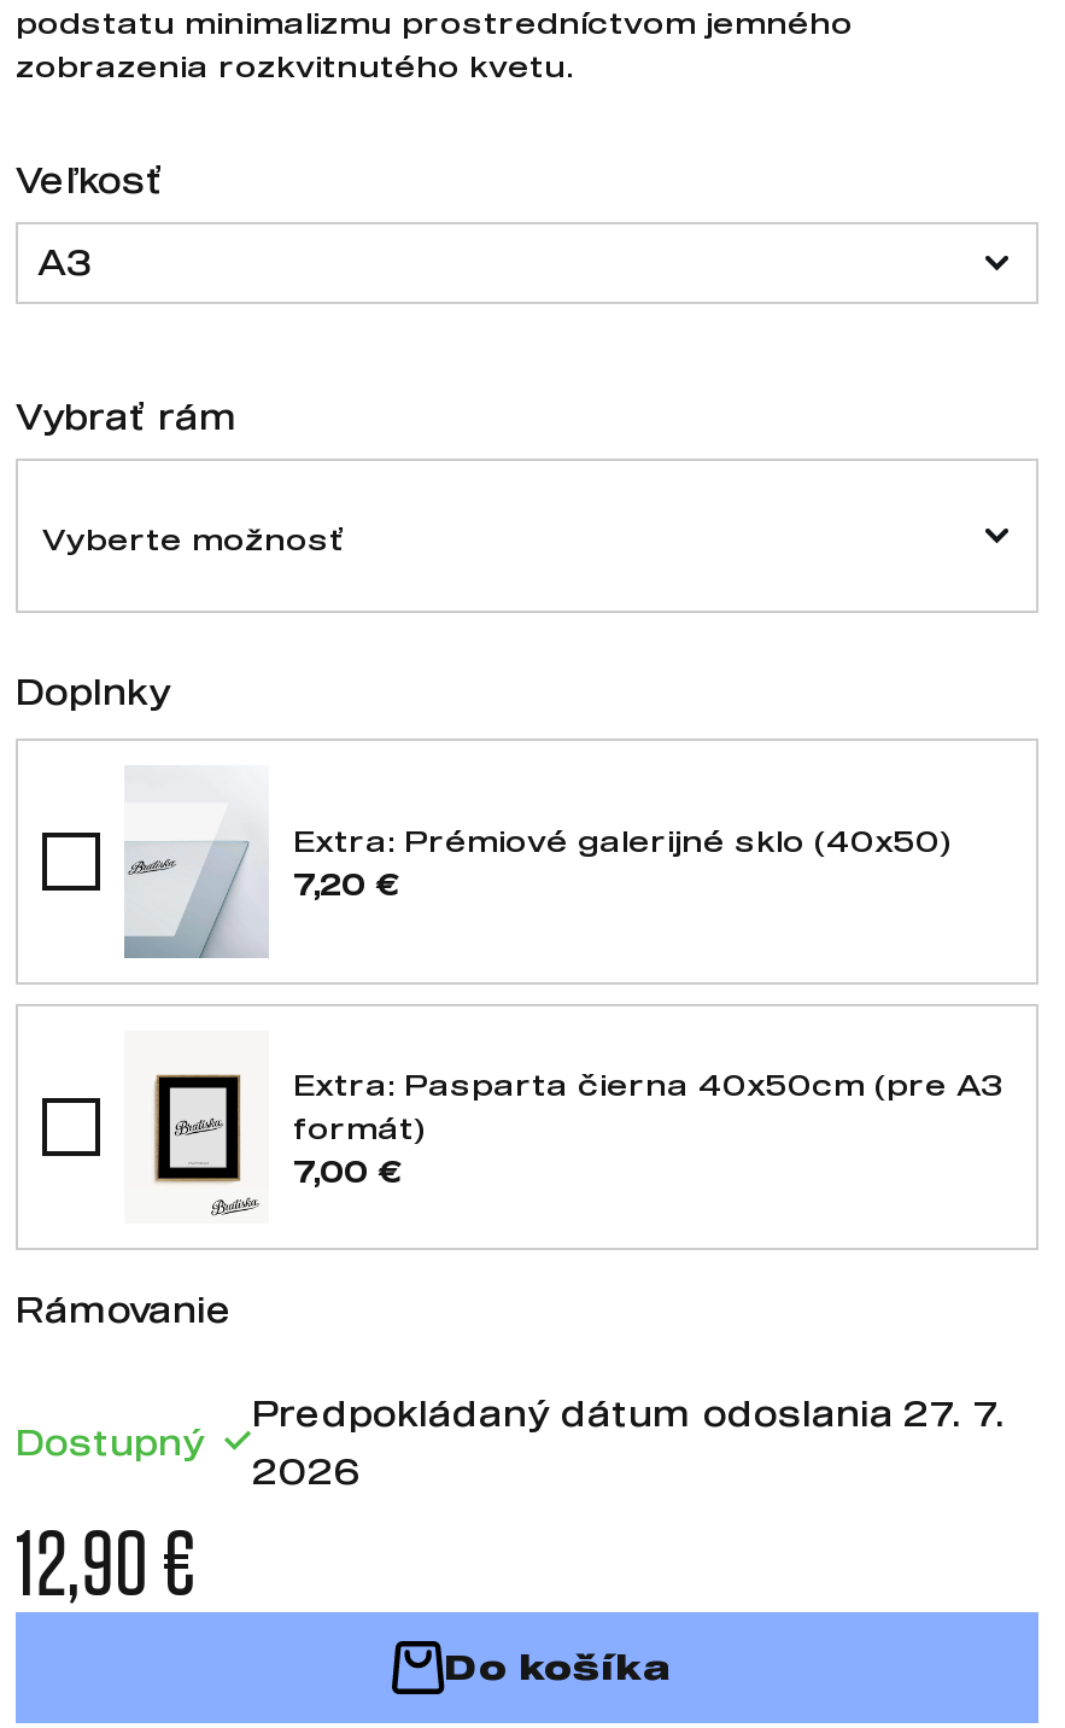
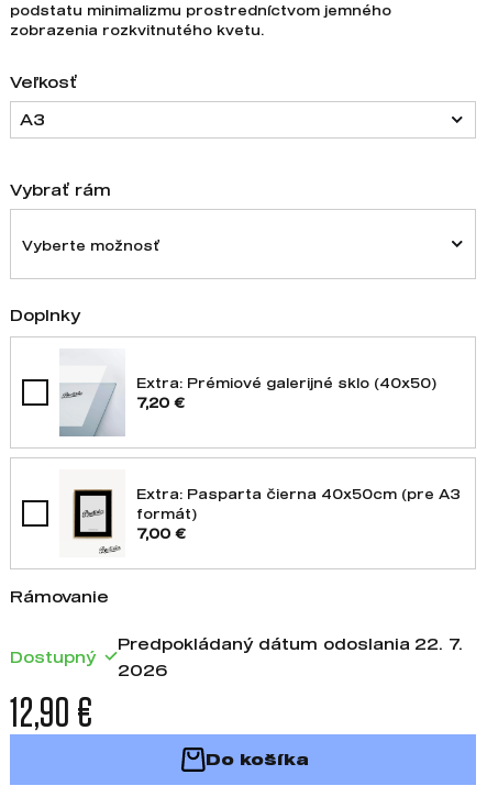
[252,1393,1005,1434] Predpokládaný dátum odoslania 27. 7. -> [118,634,463,653] Predpokládaný dátum odoslania 22. 7.

